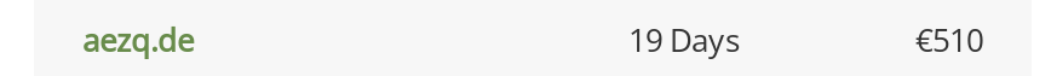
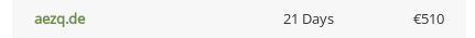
[628,18,740,62] 19 Days -> [283,9,333,28] 21 Days

